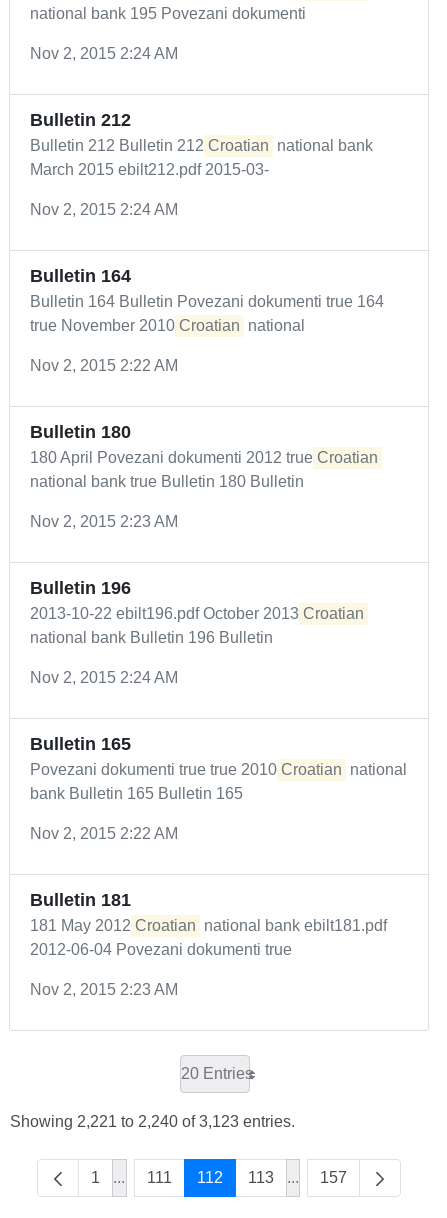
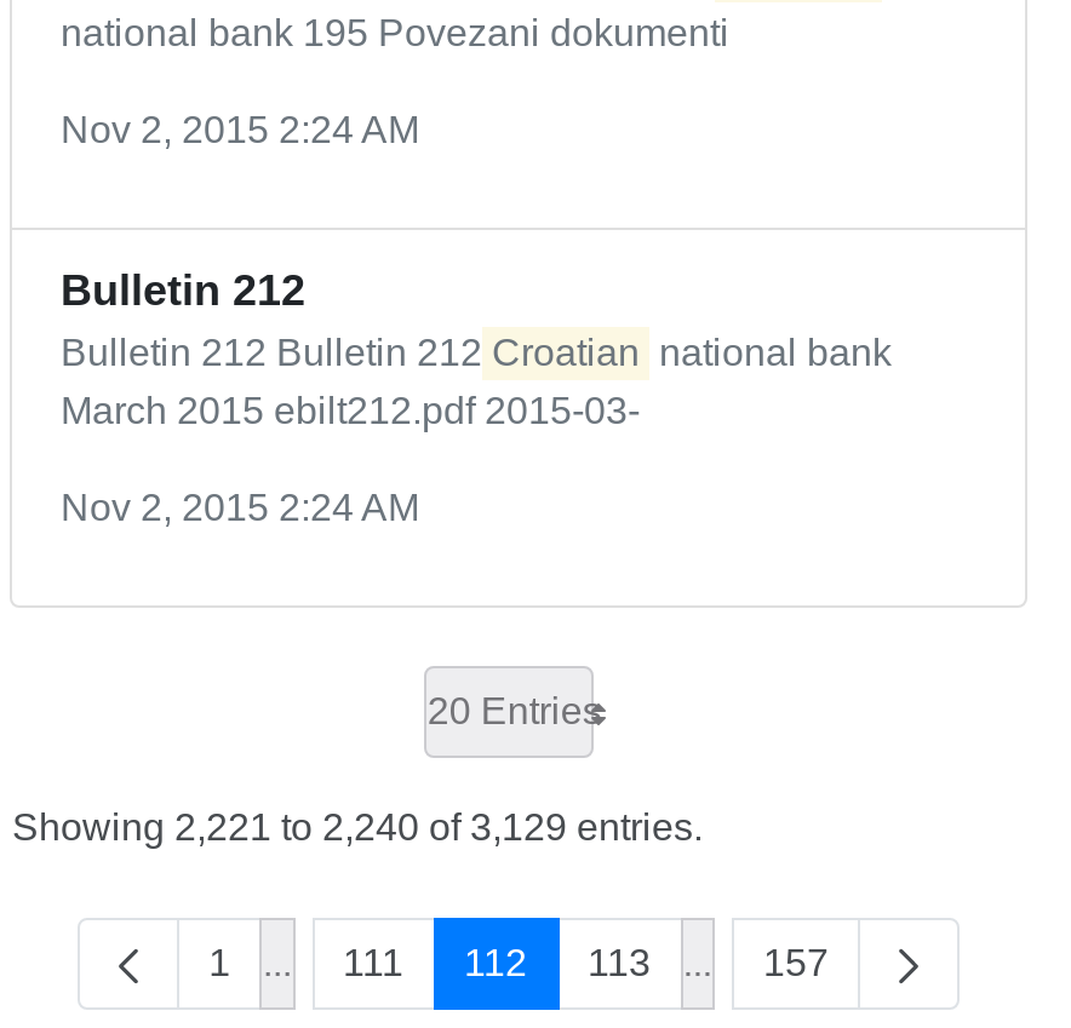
[30,266,407,998] Bulletin 164 | Bulletin 164 Bulletin Povezani dokumenti true 164 | true November 2010 Croatian national | Nov 2, 2015 2:22 AM | Bulletin 180 | 180 April Povezani dokumenti 2012 true Croatian | national bank true Bulletin 180 Bulletin | Nov 2, 2015 2:23 AM | Bulletin 196 | 2013-10-22 ebilt196.pdf October 2013 Croatian | national bank Bulletin 196 Bulletin | Nov 2, 2015 2:24 AM | Bulletin 165 | Povezani dokumenti true true 2010 Croatian national | bank Bulletin 165 Bulletin 165 | Nov 2, 2015 2:22 AM | Bulletin 181 | 181 May 2012 Croatian national bank ebilt181.pdf | 2012-06-04 Povezani dokumenti true | Nov 2, 2015 2:23 AM -> none
[10,1113,295,1130] Showing 2,221 to 2,240 of 3,123 entries. -> [12,806,703,848] Showing 2,221 to 2,240 of 3,129 entries.

